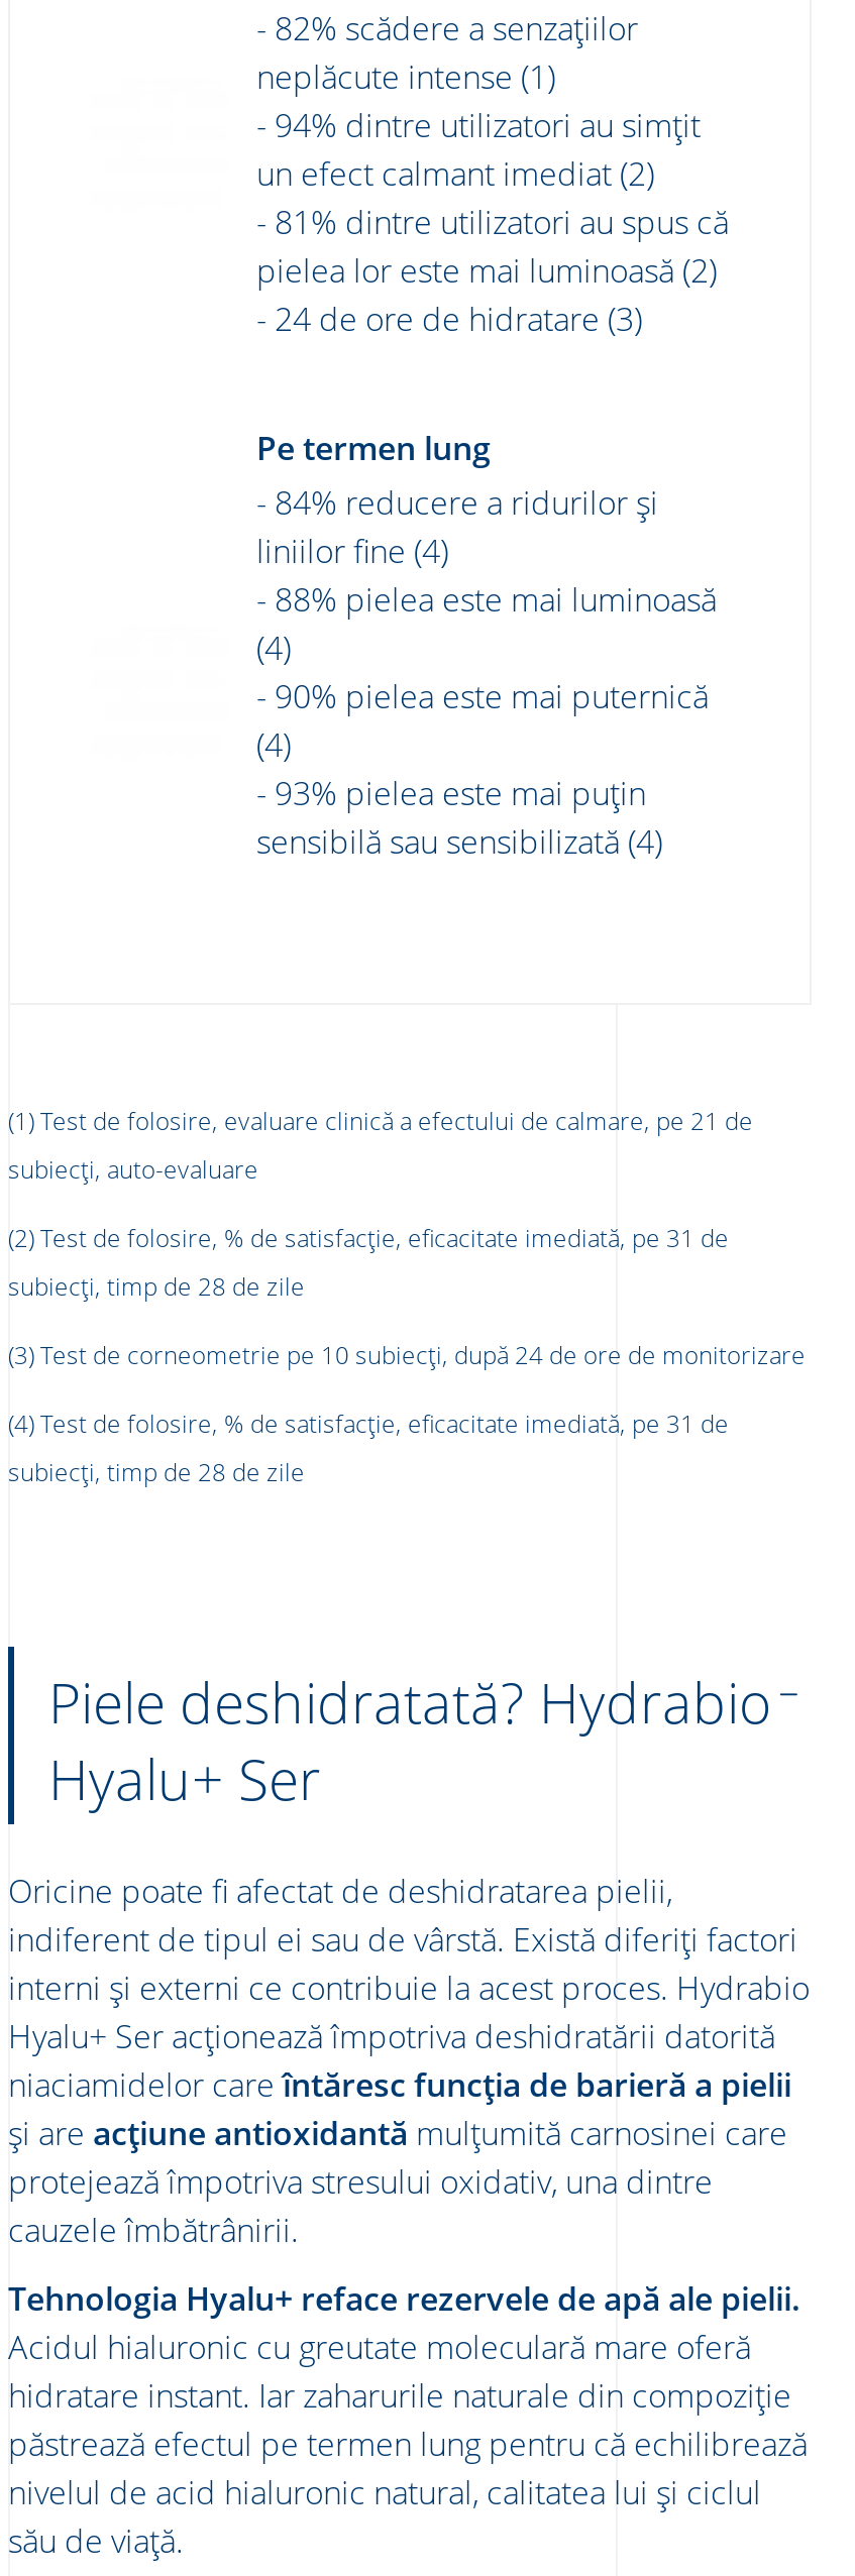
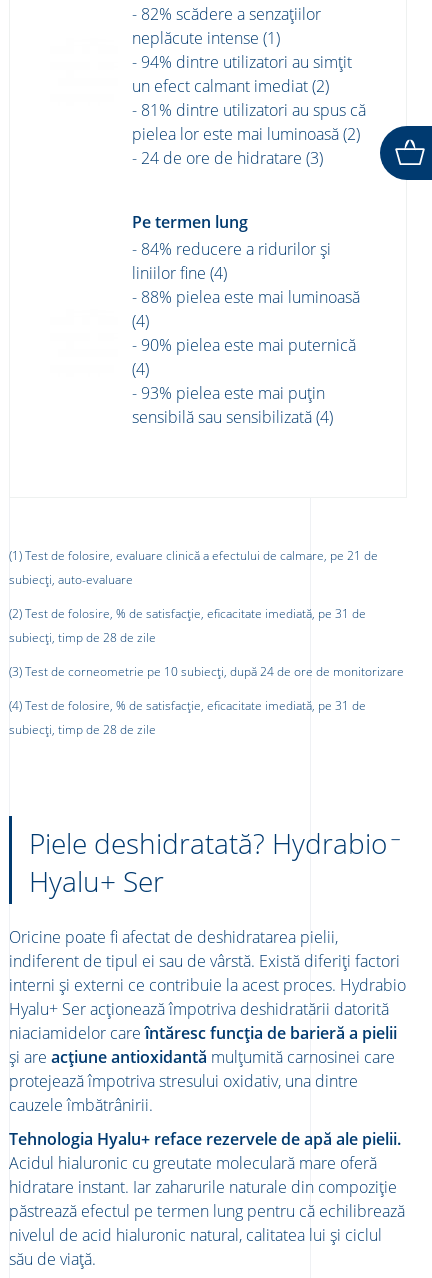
none -> [379,125,429,181] [image]

